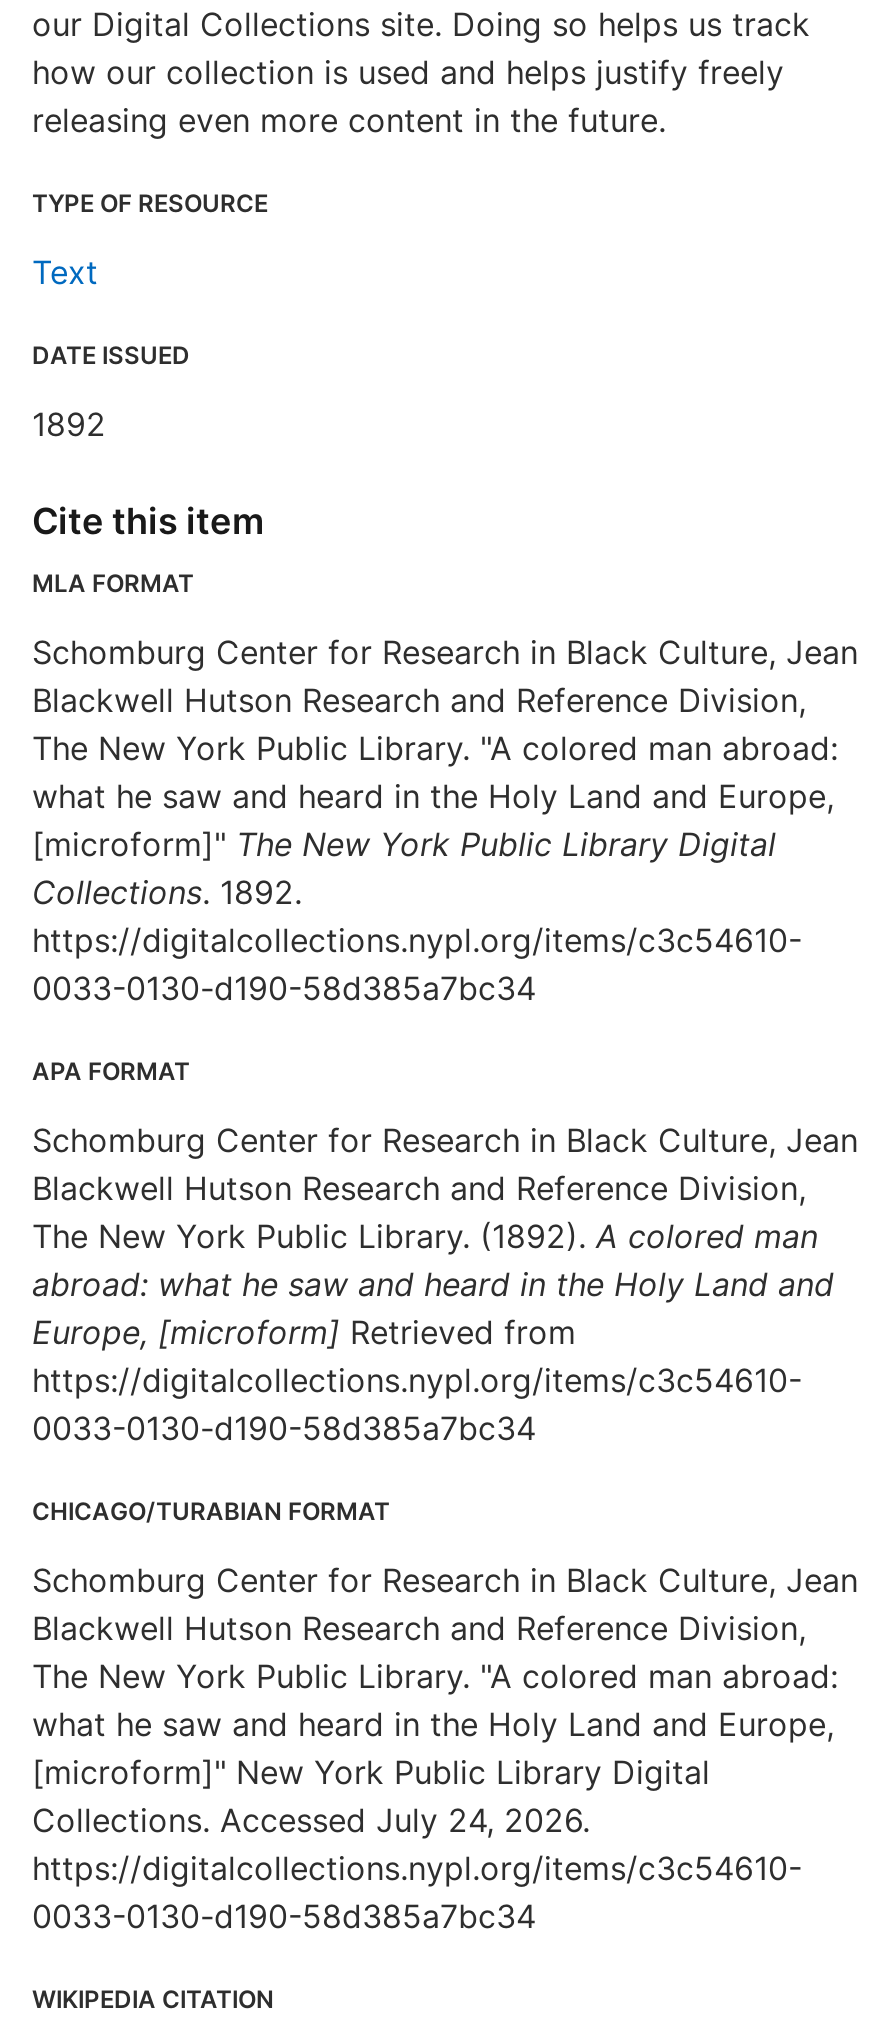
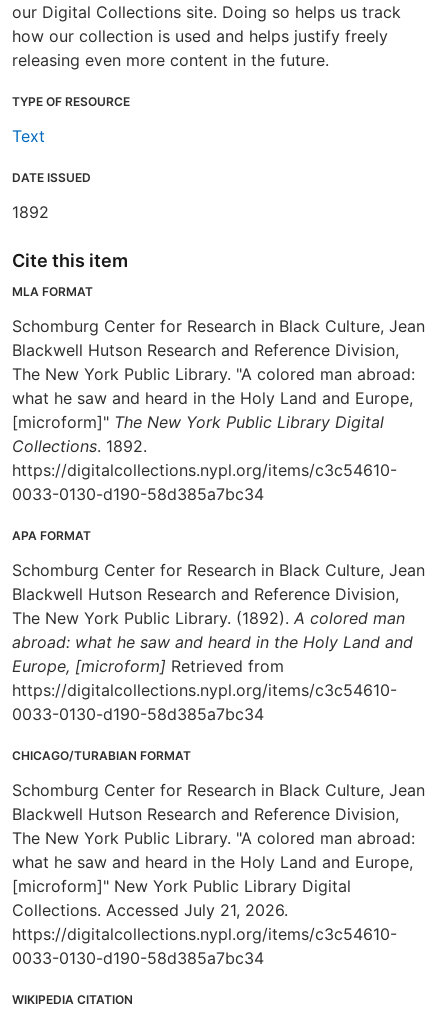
[32,1800,590,1840] Collections. Accessed July 24, 2026. -> [12,900,288,920] Collections. Accessed July 21, 2026.

